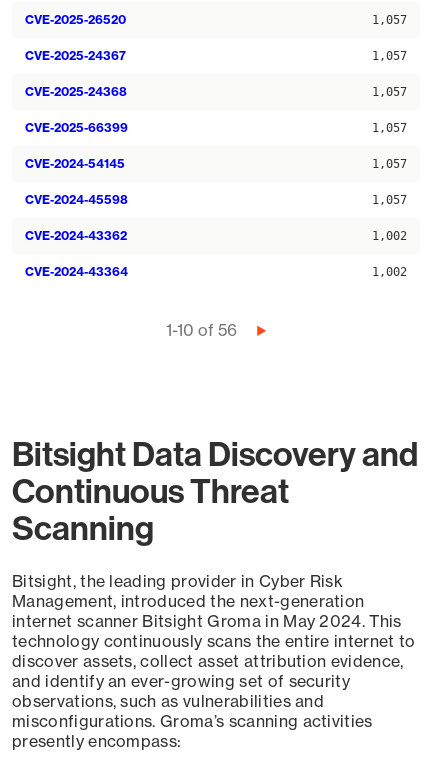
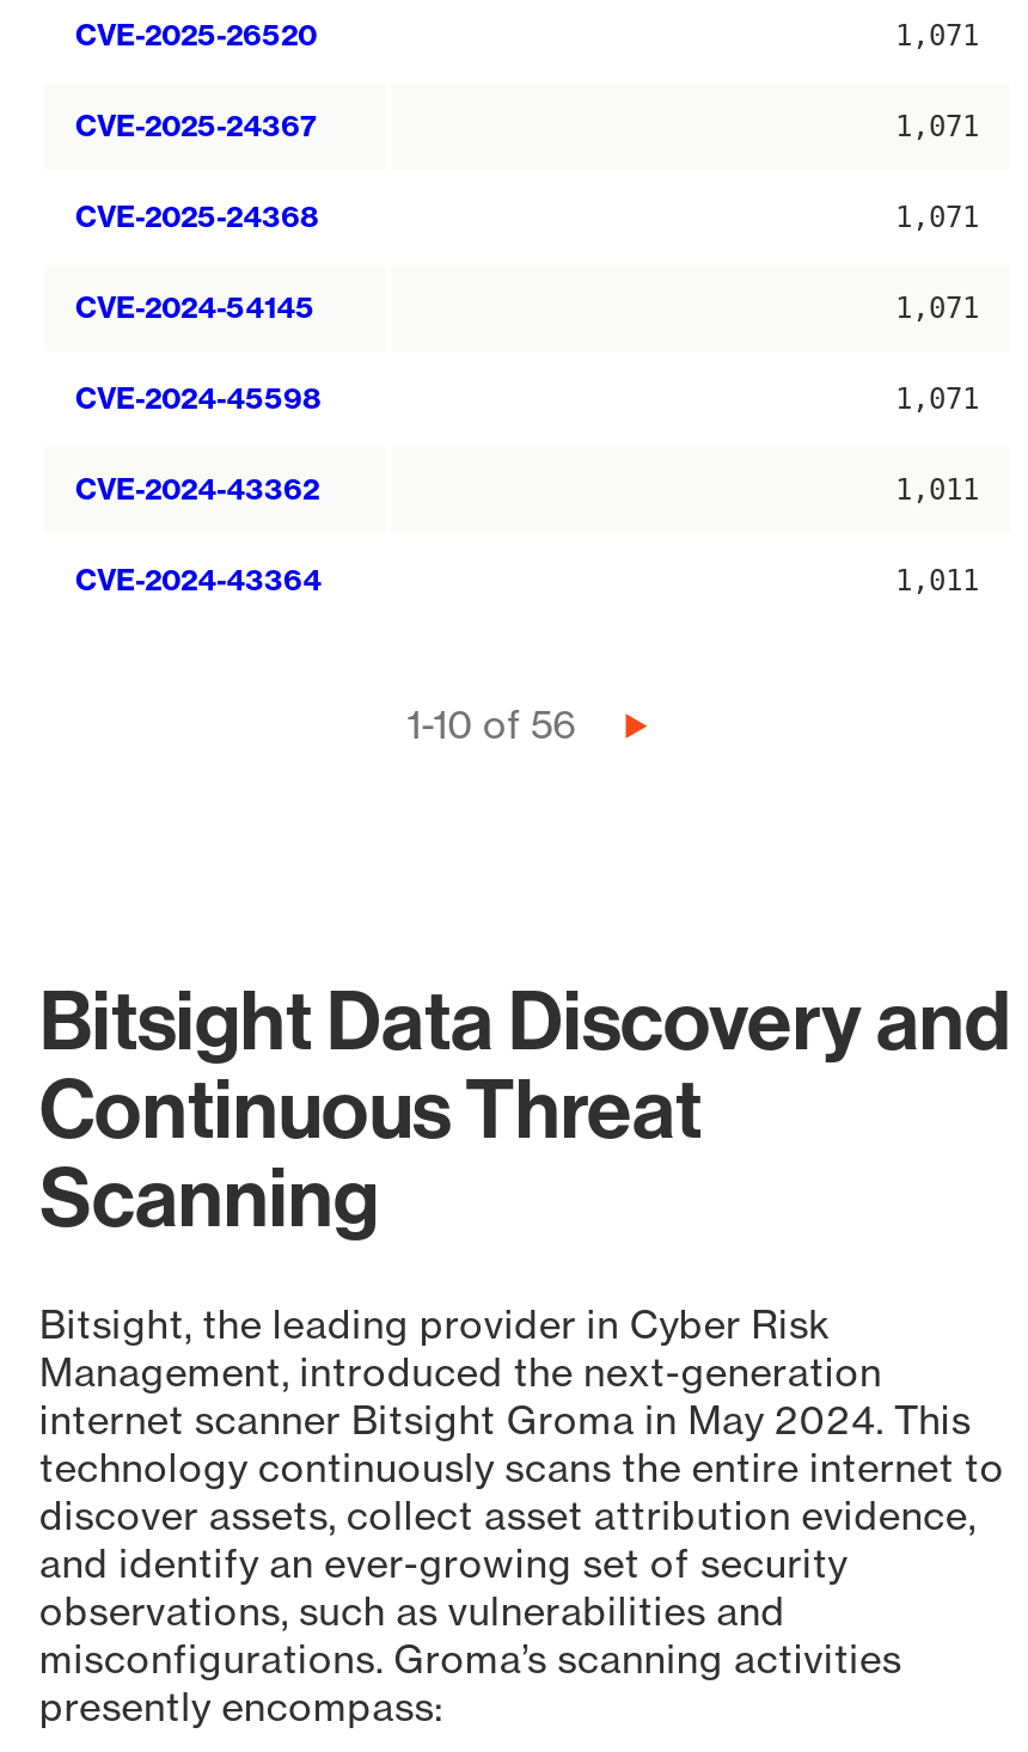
[372,13,407,27] 1,057 -> [895,19,979,52] 1,071
[372,49,407,63] 1,057 -> [895,109,979,143] 1,071
[25,85,407,135] 1,057 | CVE-2025-66399 | 1,057 -> [895,200,979,234] 1,071
[372,157,407,171] 1,057 -> [895,291,979,325] 1,071
[372,193,407,207] 1,057 -> [895,382,979,415] 1,071
[372,229,407,243] 1,002 -> [895,473,979,506] 1,011
[372,265,407,279] 1,002 -> [895,564,979,597] 1,011

